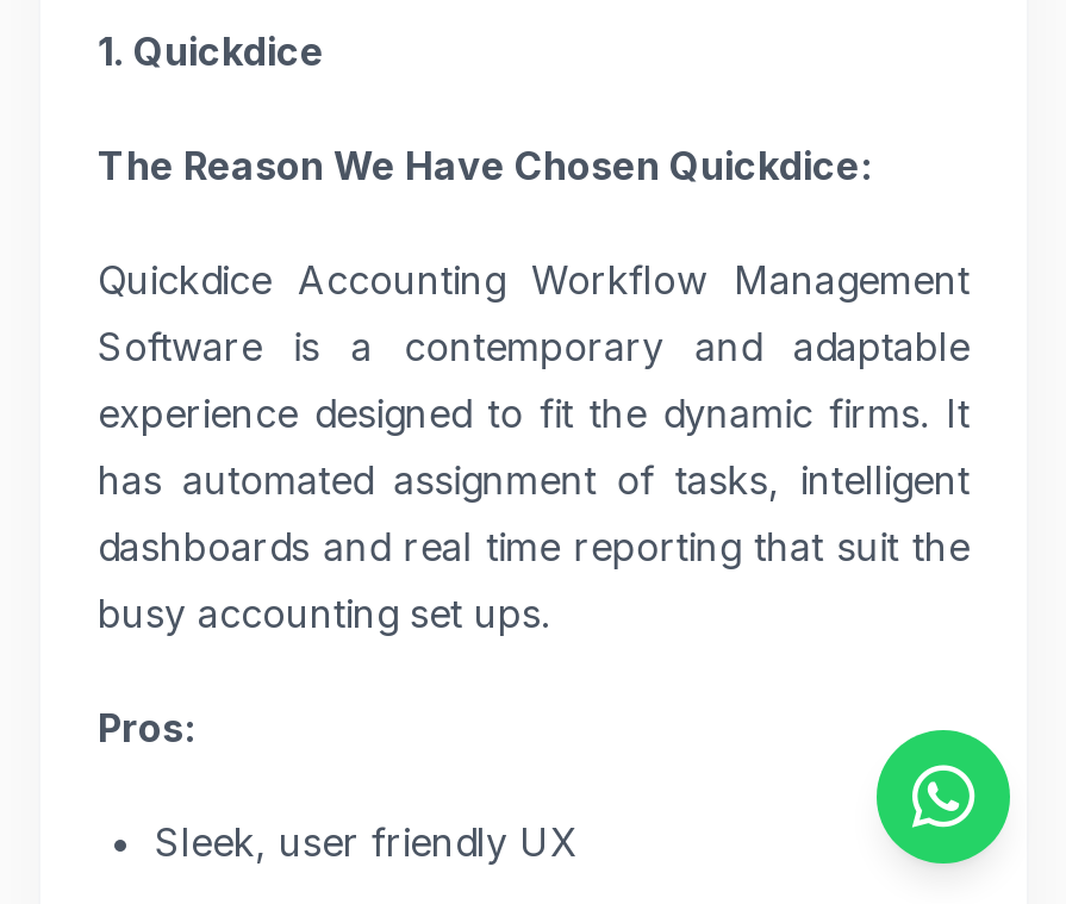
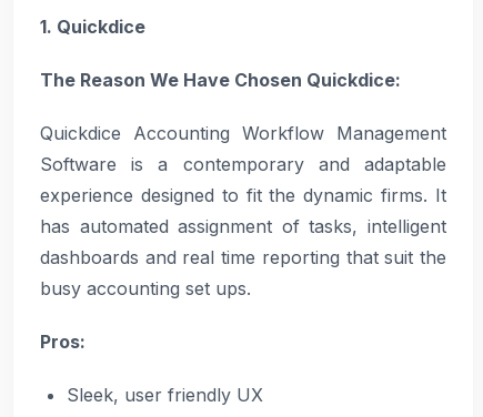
[874,728,1012,871] [image] -> none

